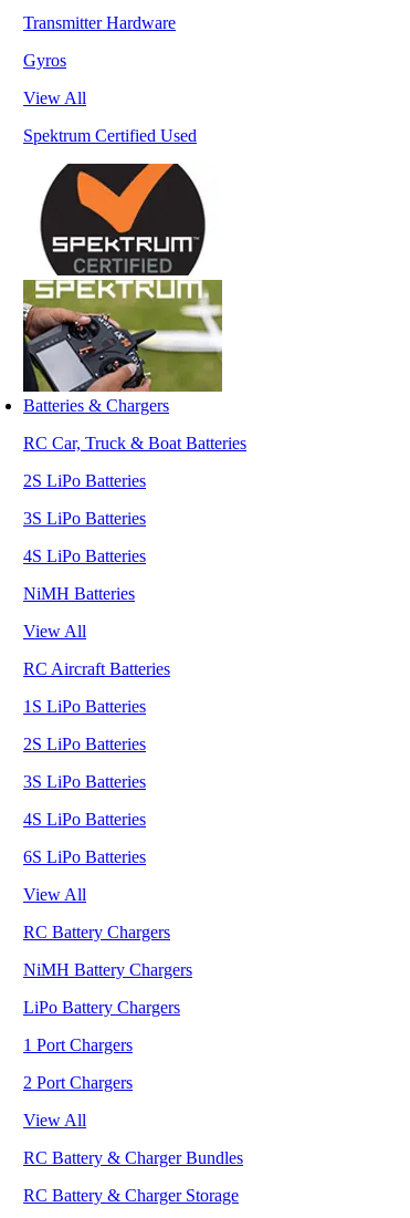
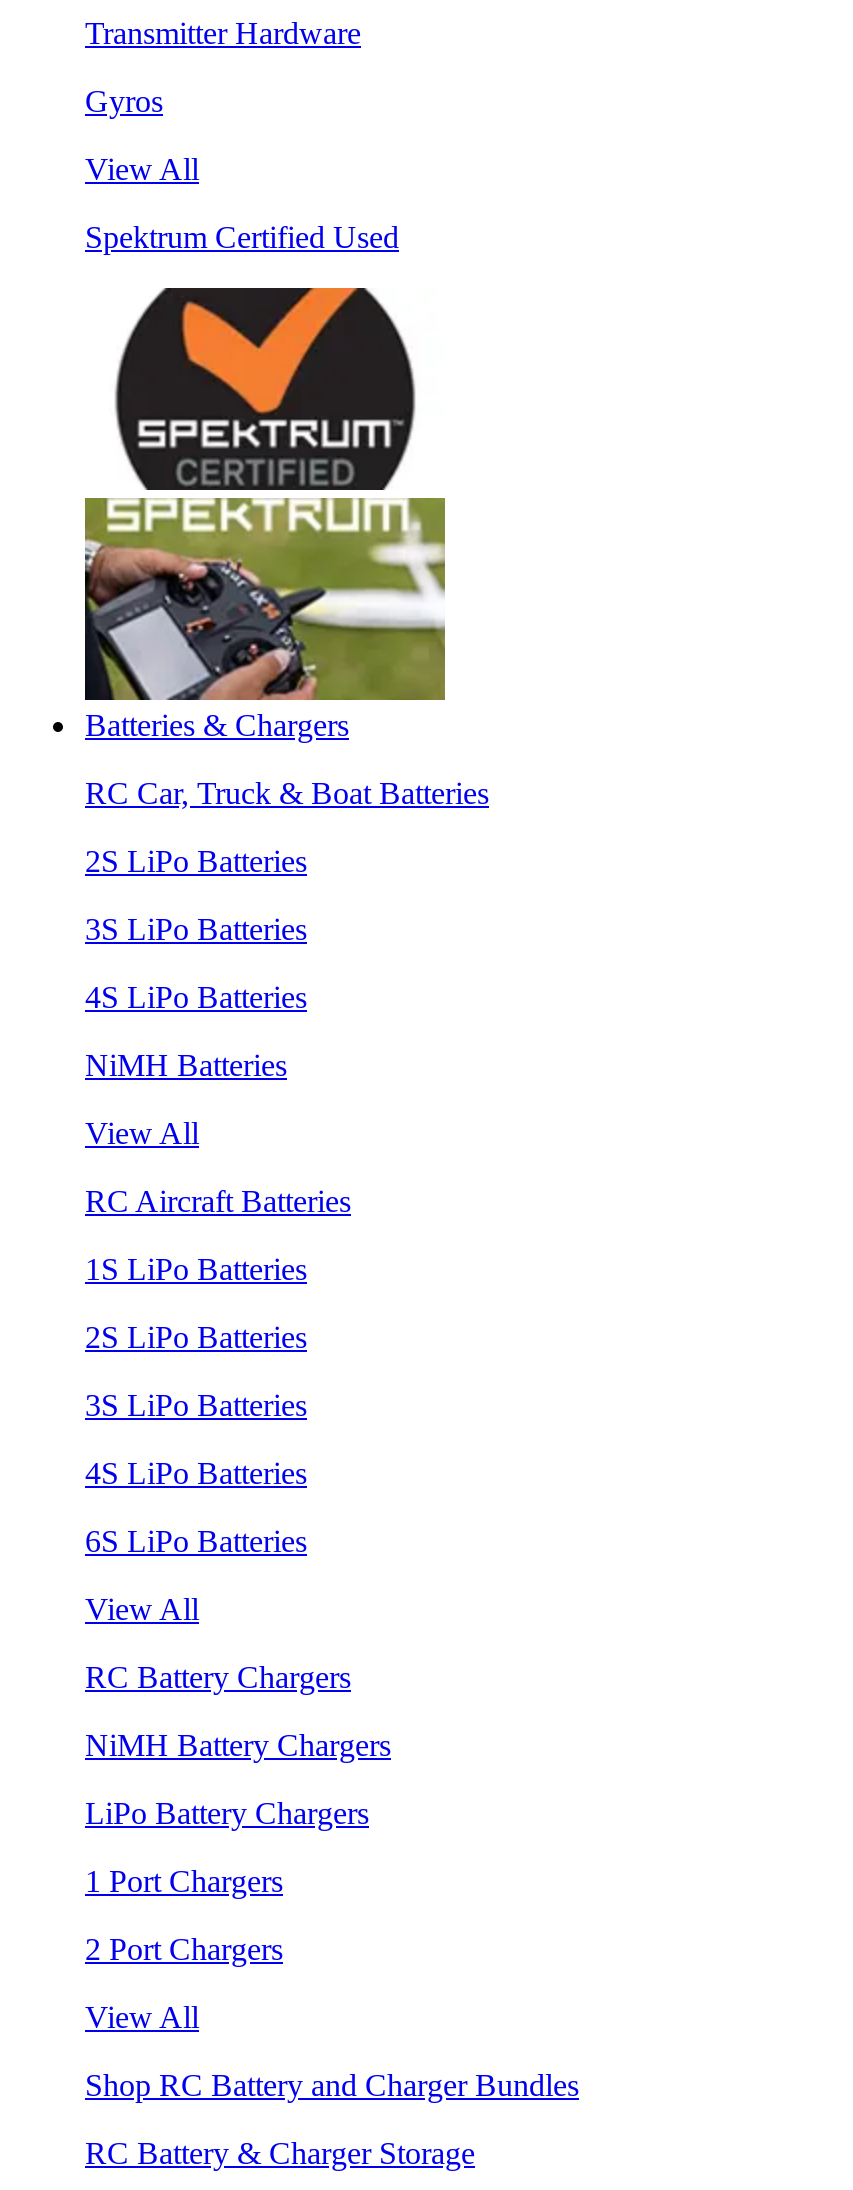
[23,1148,243,1167] RC Battery & Charger Bundles -> [85,2068,579,2102] Shop RC Battery and Charger Bundles

